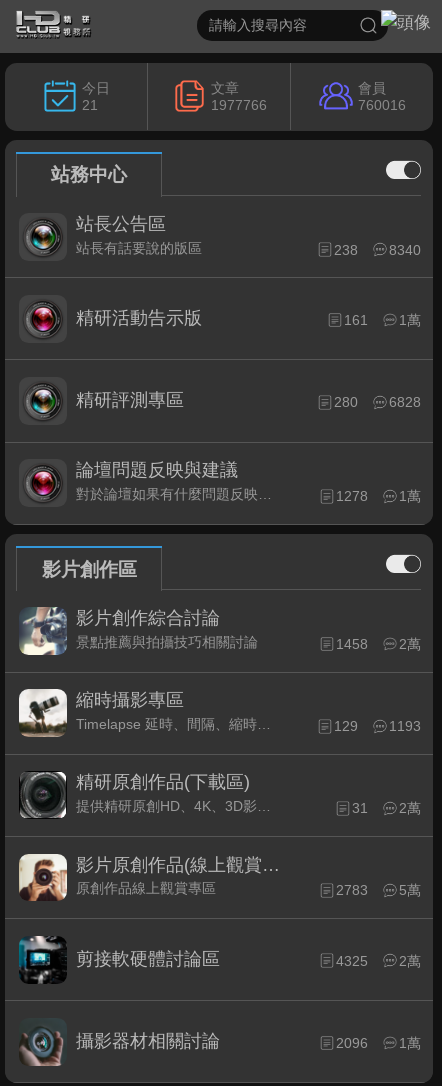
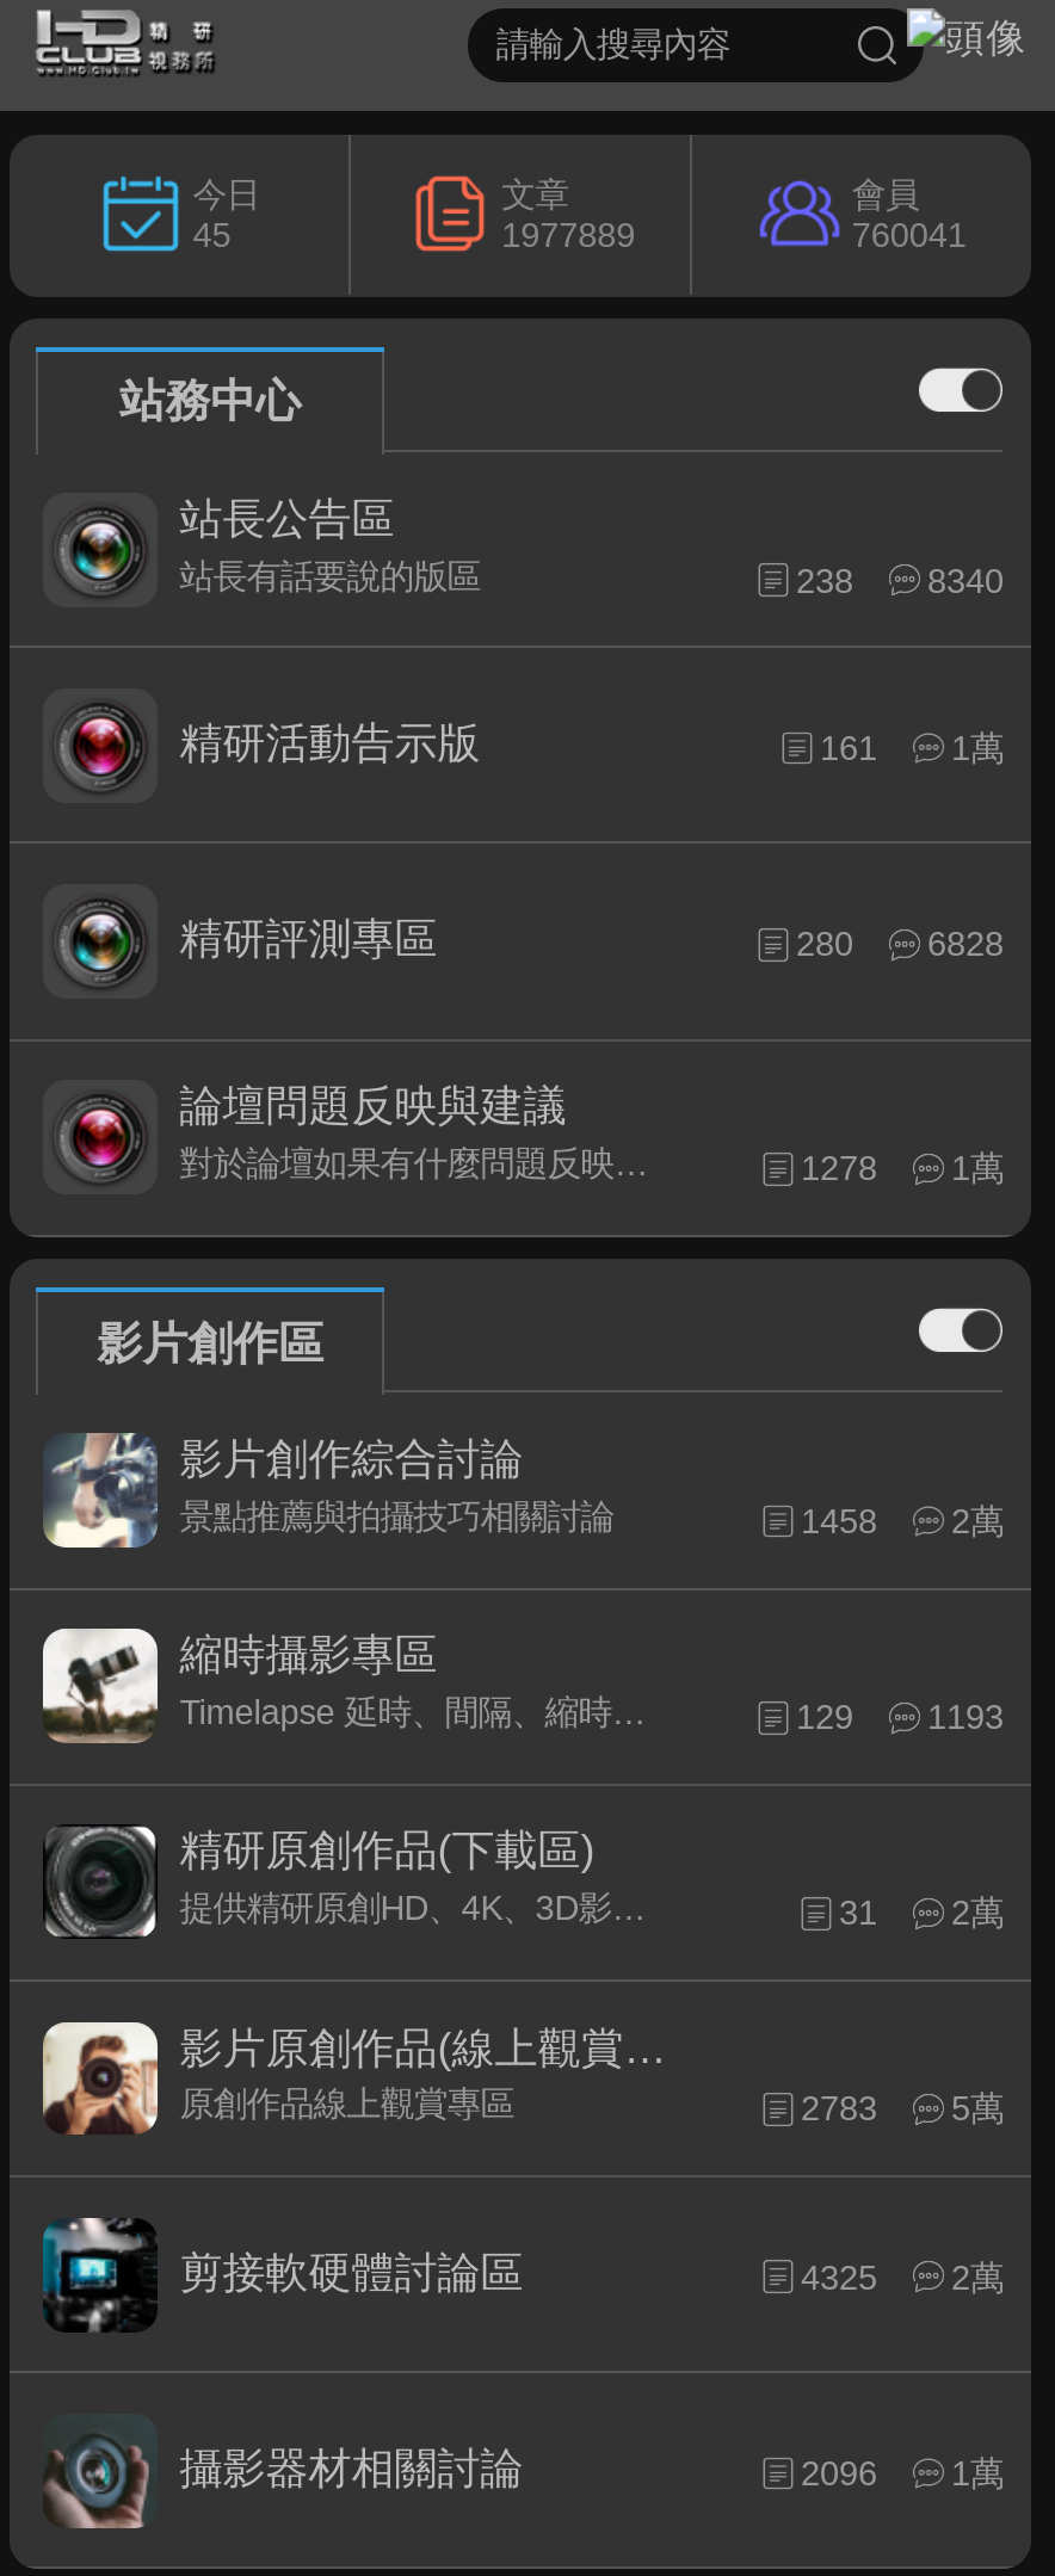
[82,97,98,113] 21 -> [193,217,231,255] 45
[211,97,267,113] 1977766 -> [501,217,635,255] 1977889
[358,97,406,113] 760016 -> [852,217,966,255] 760041

